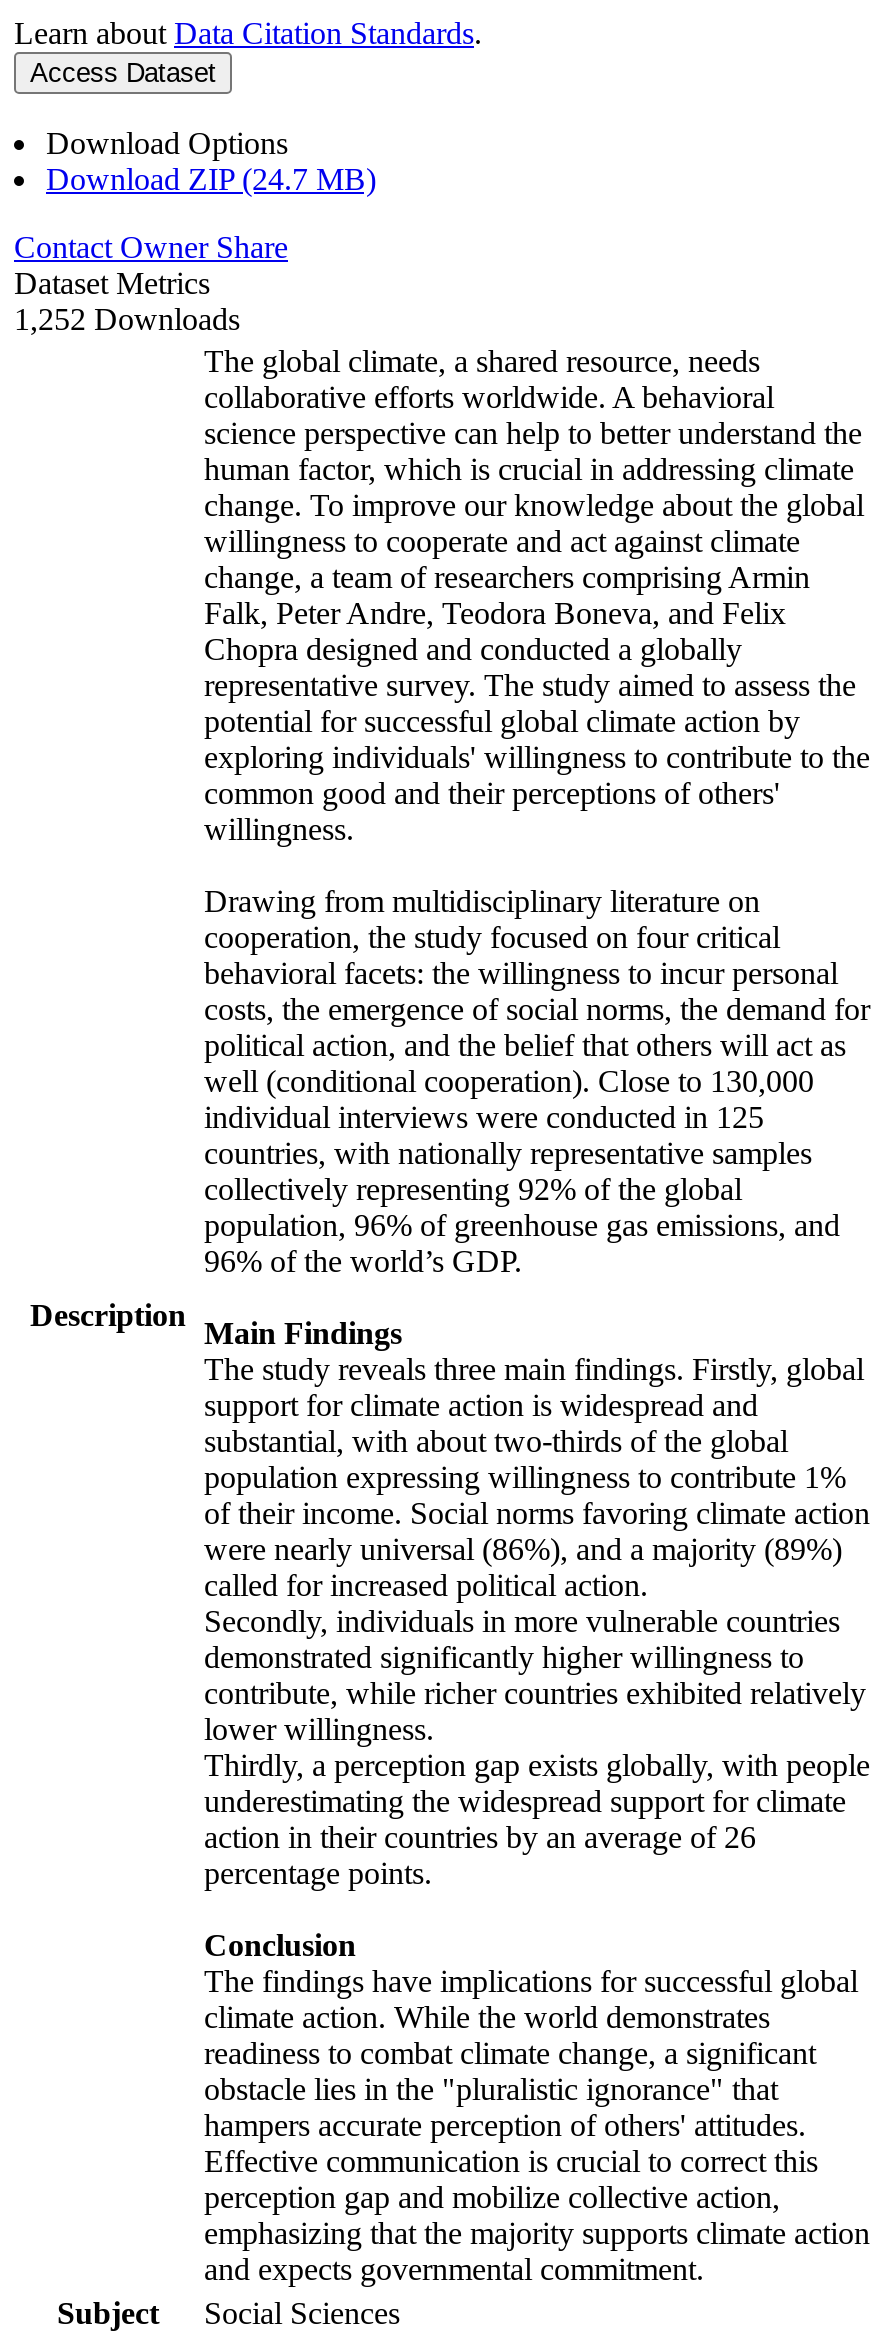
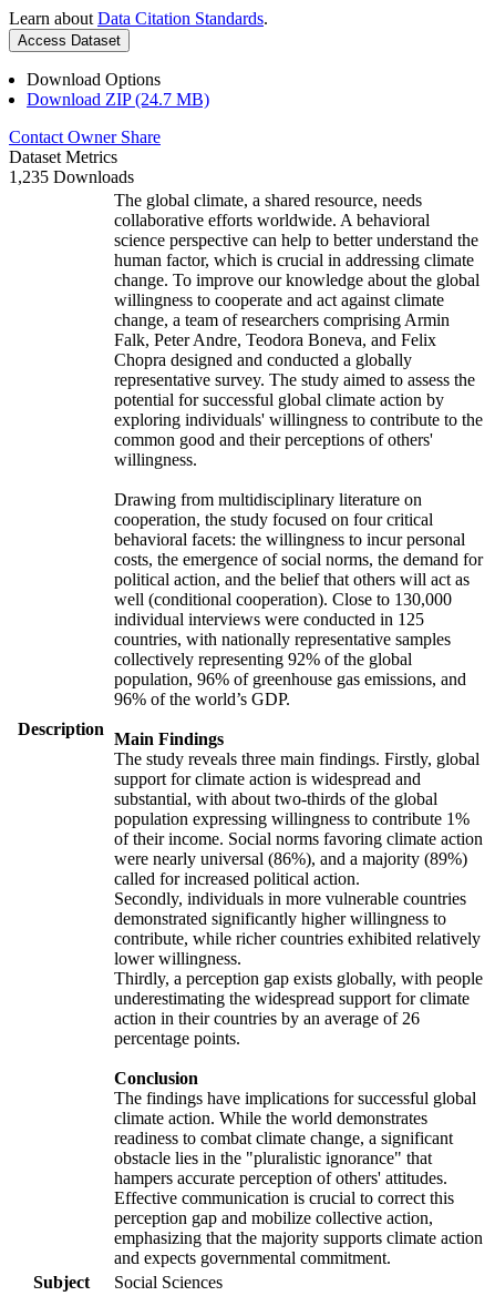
[14,303,240,337] 1,252 Downloads -> [9,168,134,187] 1,235 Downloads

